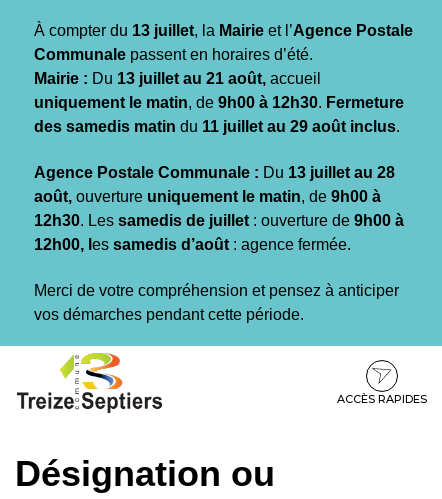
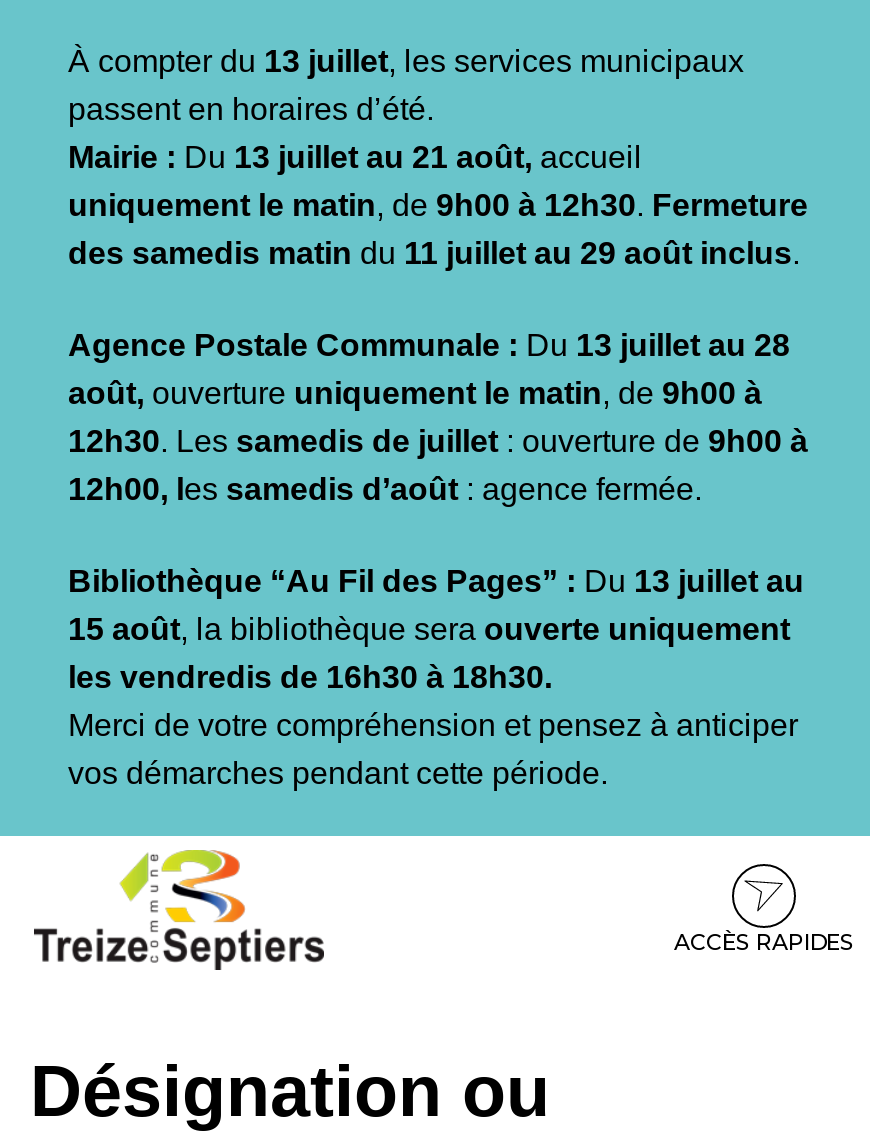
[34,22,413,63] À compter du 13 juillet, la Mairie et l’Agence Postale | Communale passent en horaires d’été. -> [68,44,744,126] À compter du 13 juillet, les services municipaux | passent en horaires d’été.
none -> [68,564,804,694] Bibliothèque “Au Fil des Pages” : Du 13 juillet au | 15 août, la bibliothèque sera ouverte uniquement | les vendredis de 16h30 à 18h30.

